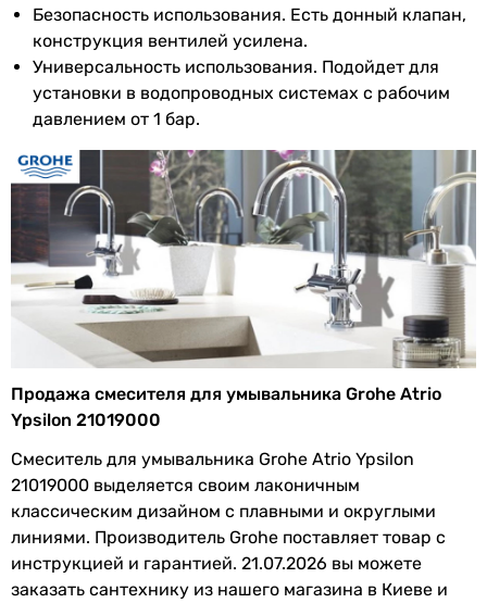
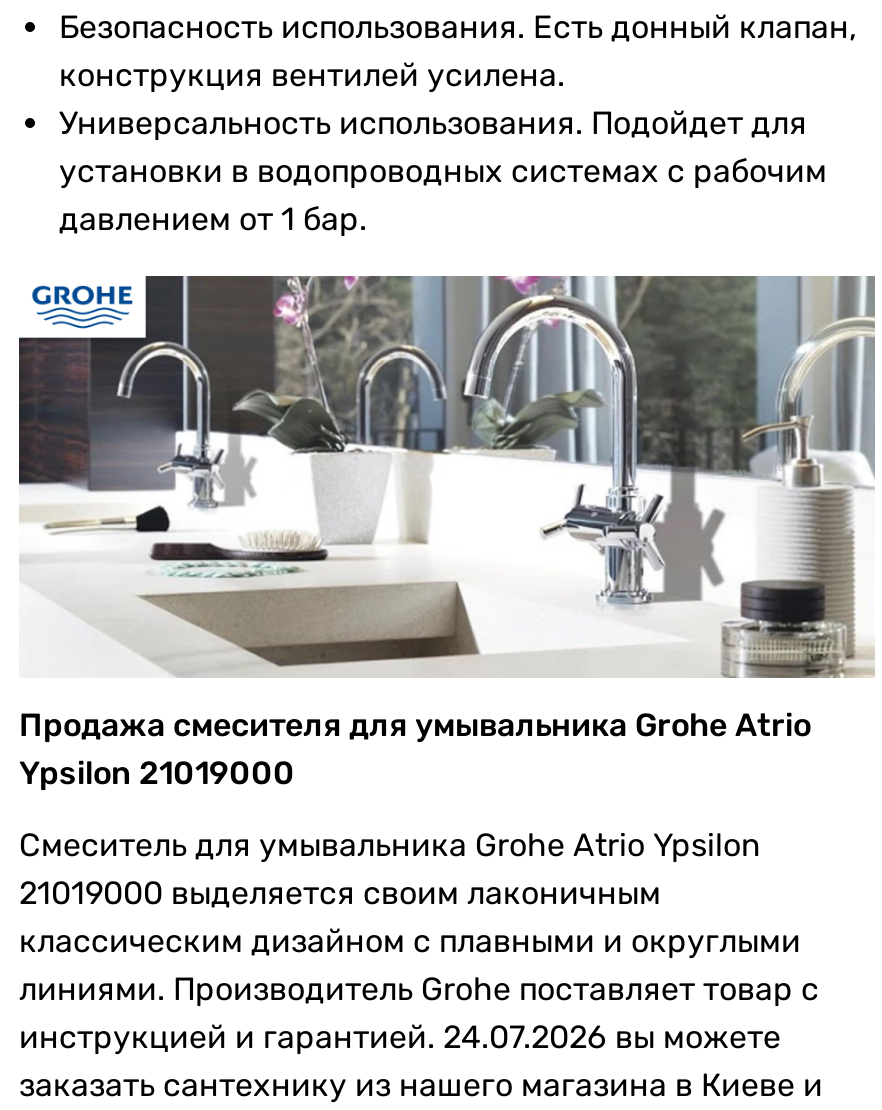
[11,553,422,573] инструкцией и гарантией. 21.07.2026 вы можете -> [19,1018,781,1056] инструкцией и гарантией. 24.07.2026 вы можете

